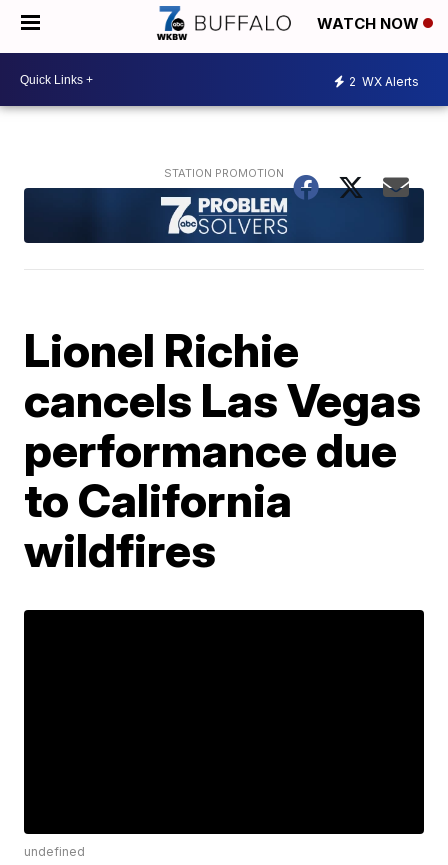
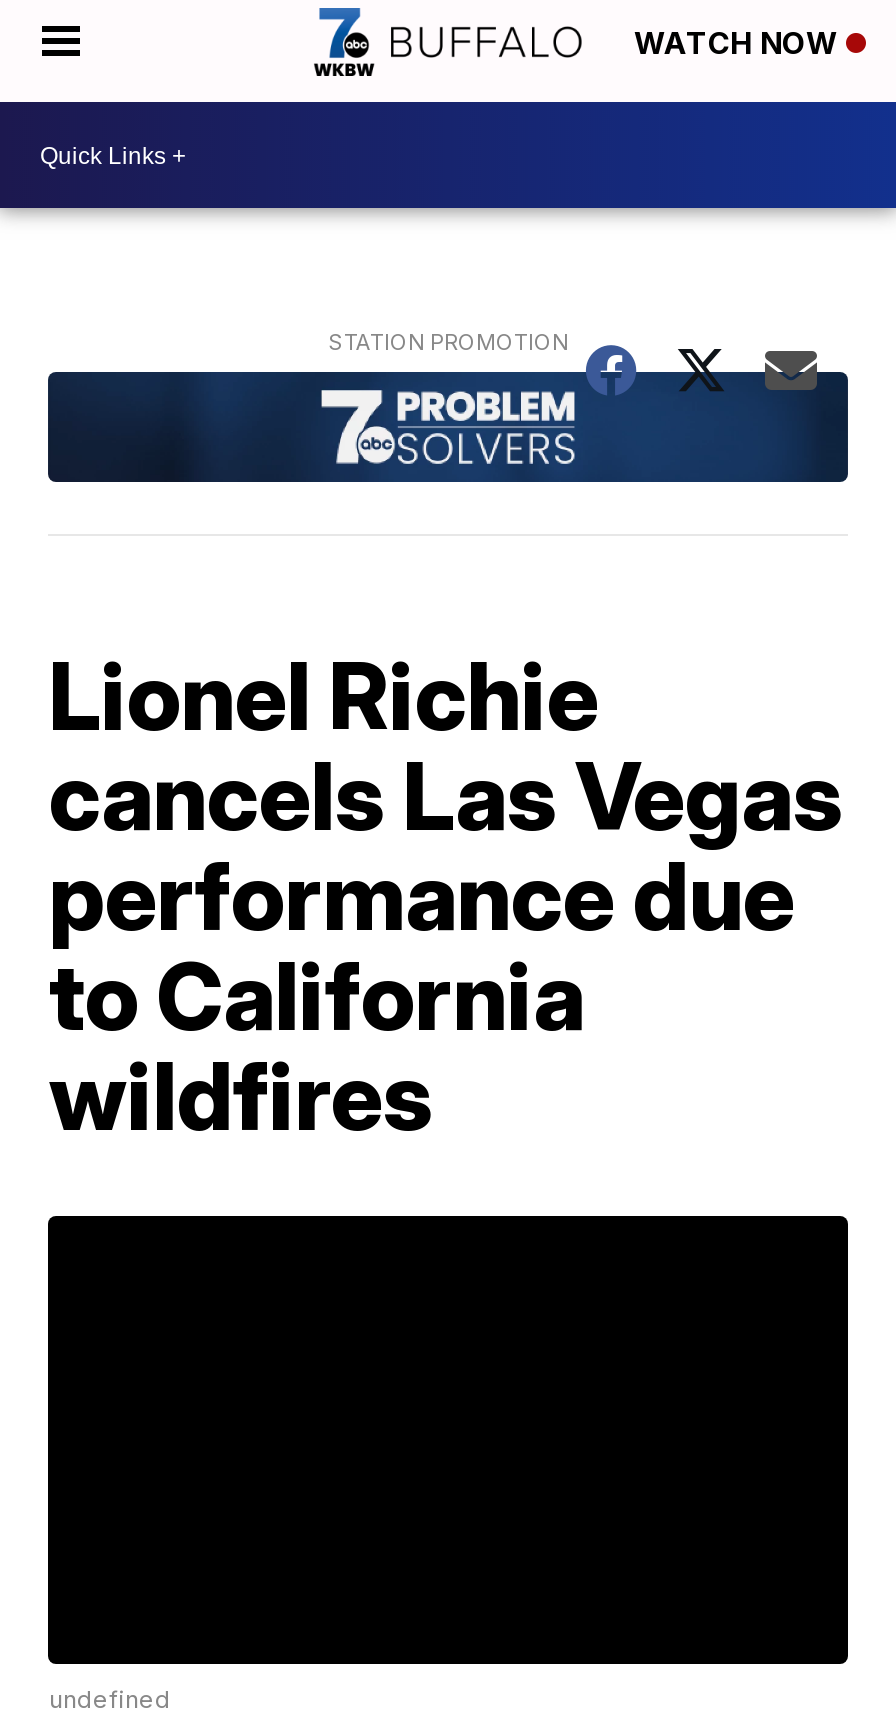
[349,73,419,88] 2 WX Alerts -> none

